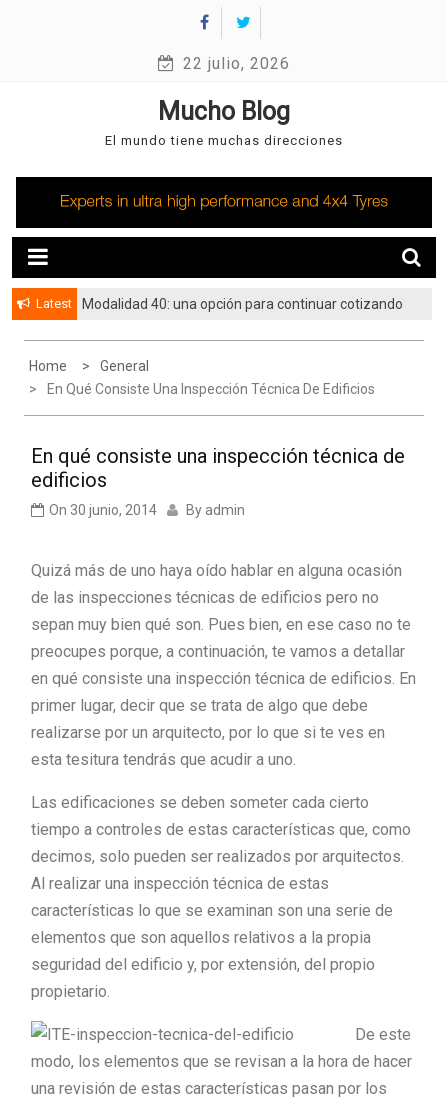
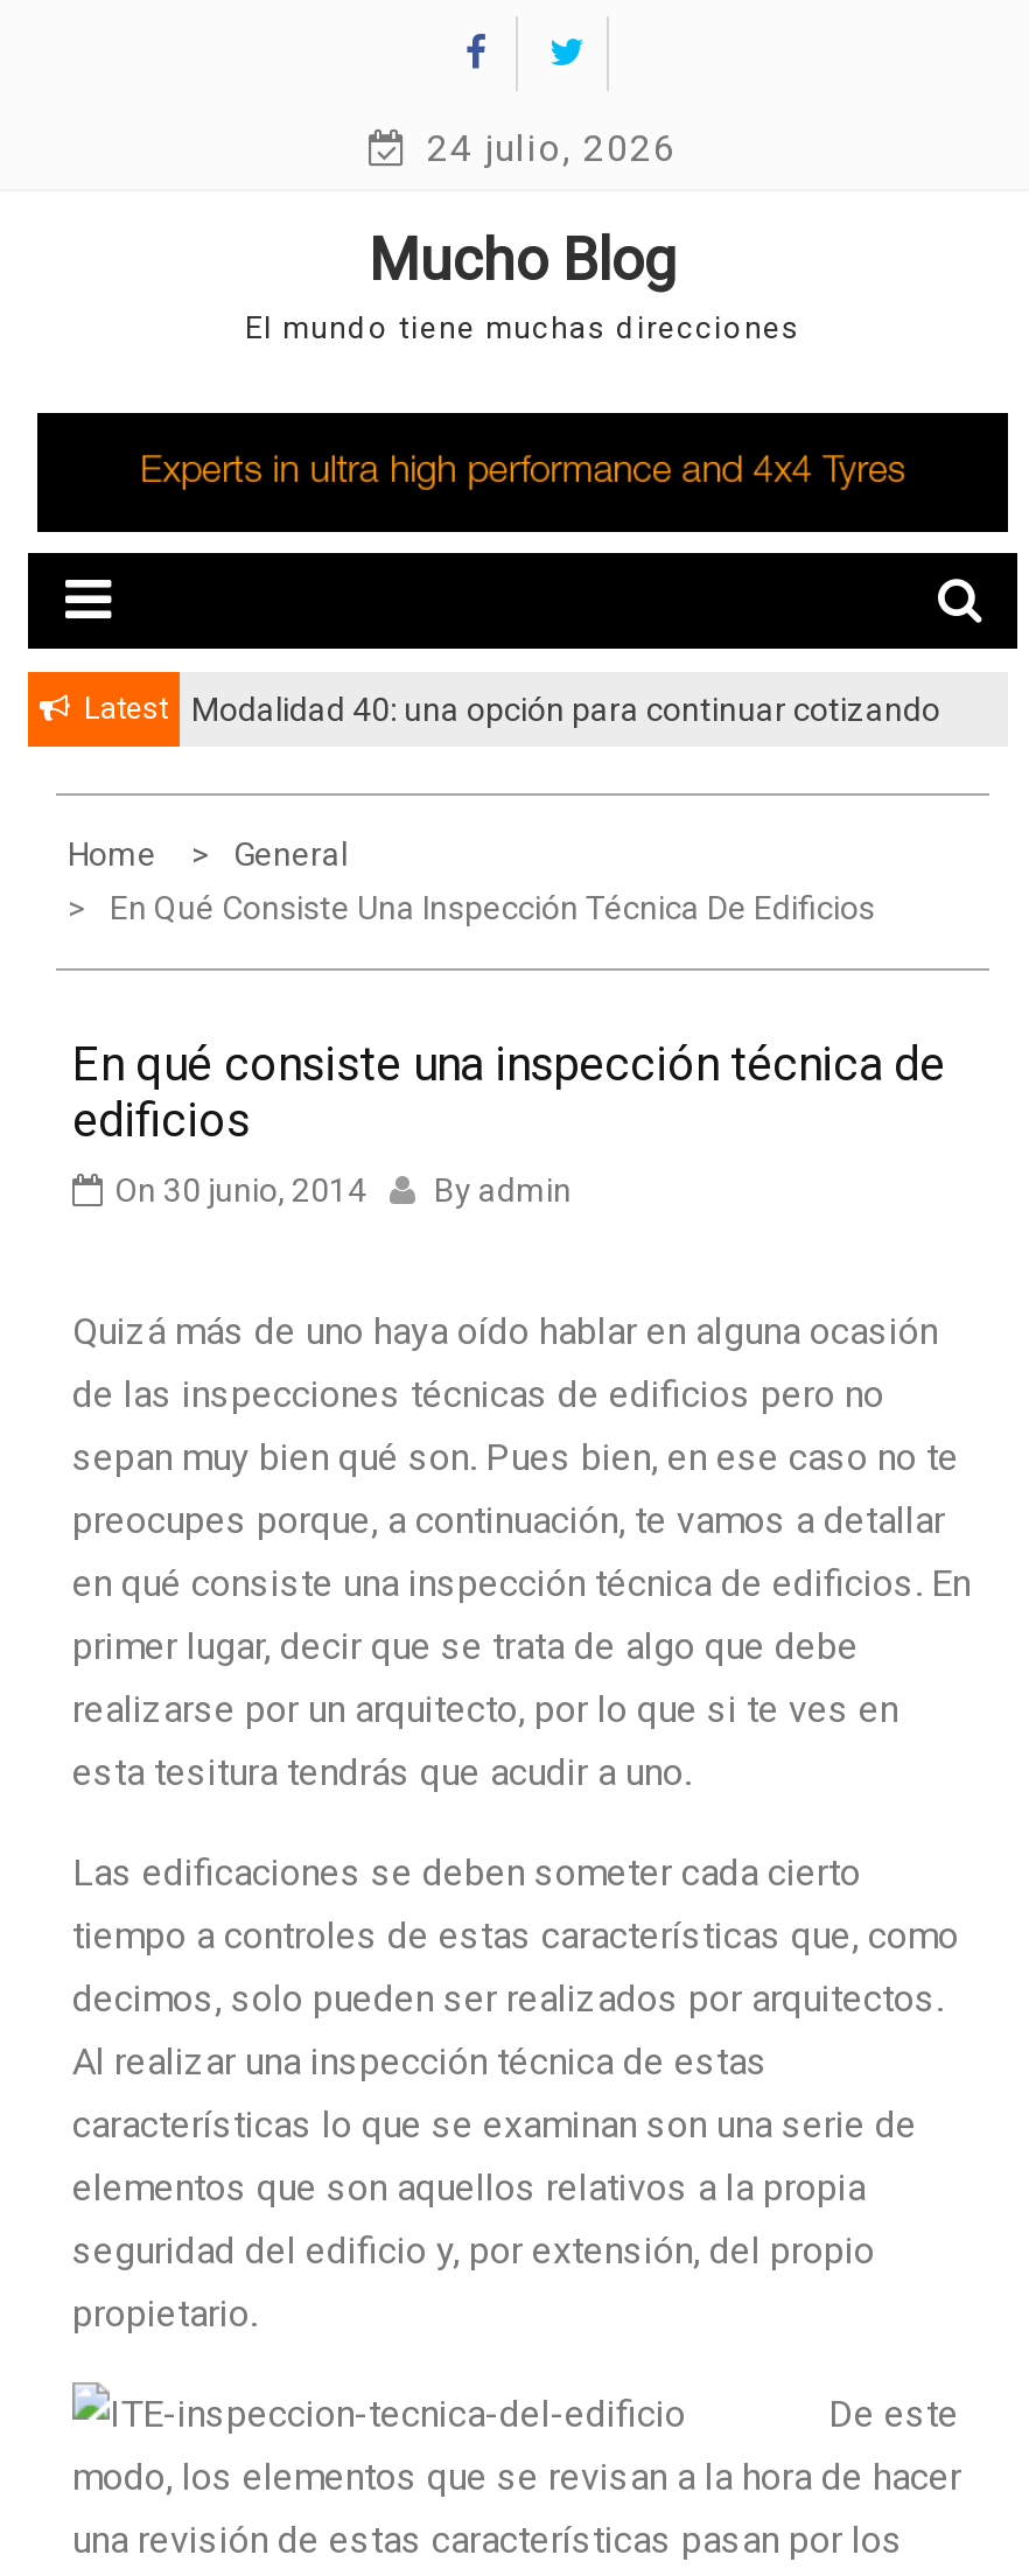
[178,54,290,73] 22 julio, 2026 -> [415,126,677,170] 24 julio, 2026

